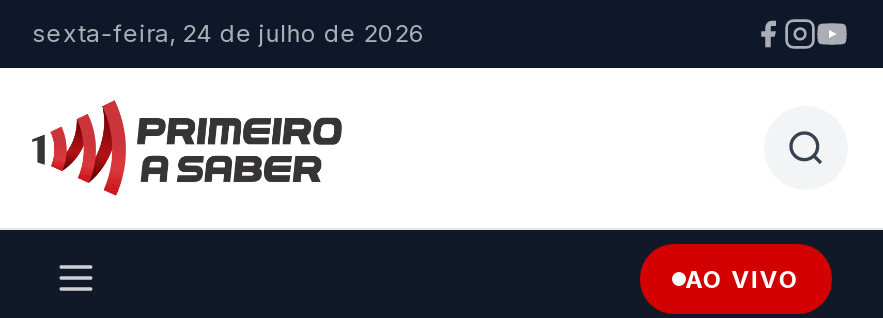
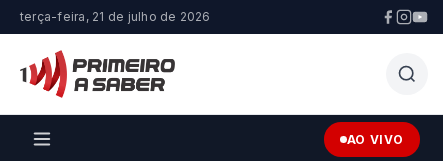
[32,18,425,48] sexta-feira, 24 de julho de 2026 -> [20,9,211,24] terça-feira, 21 de julho de 2026

